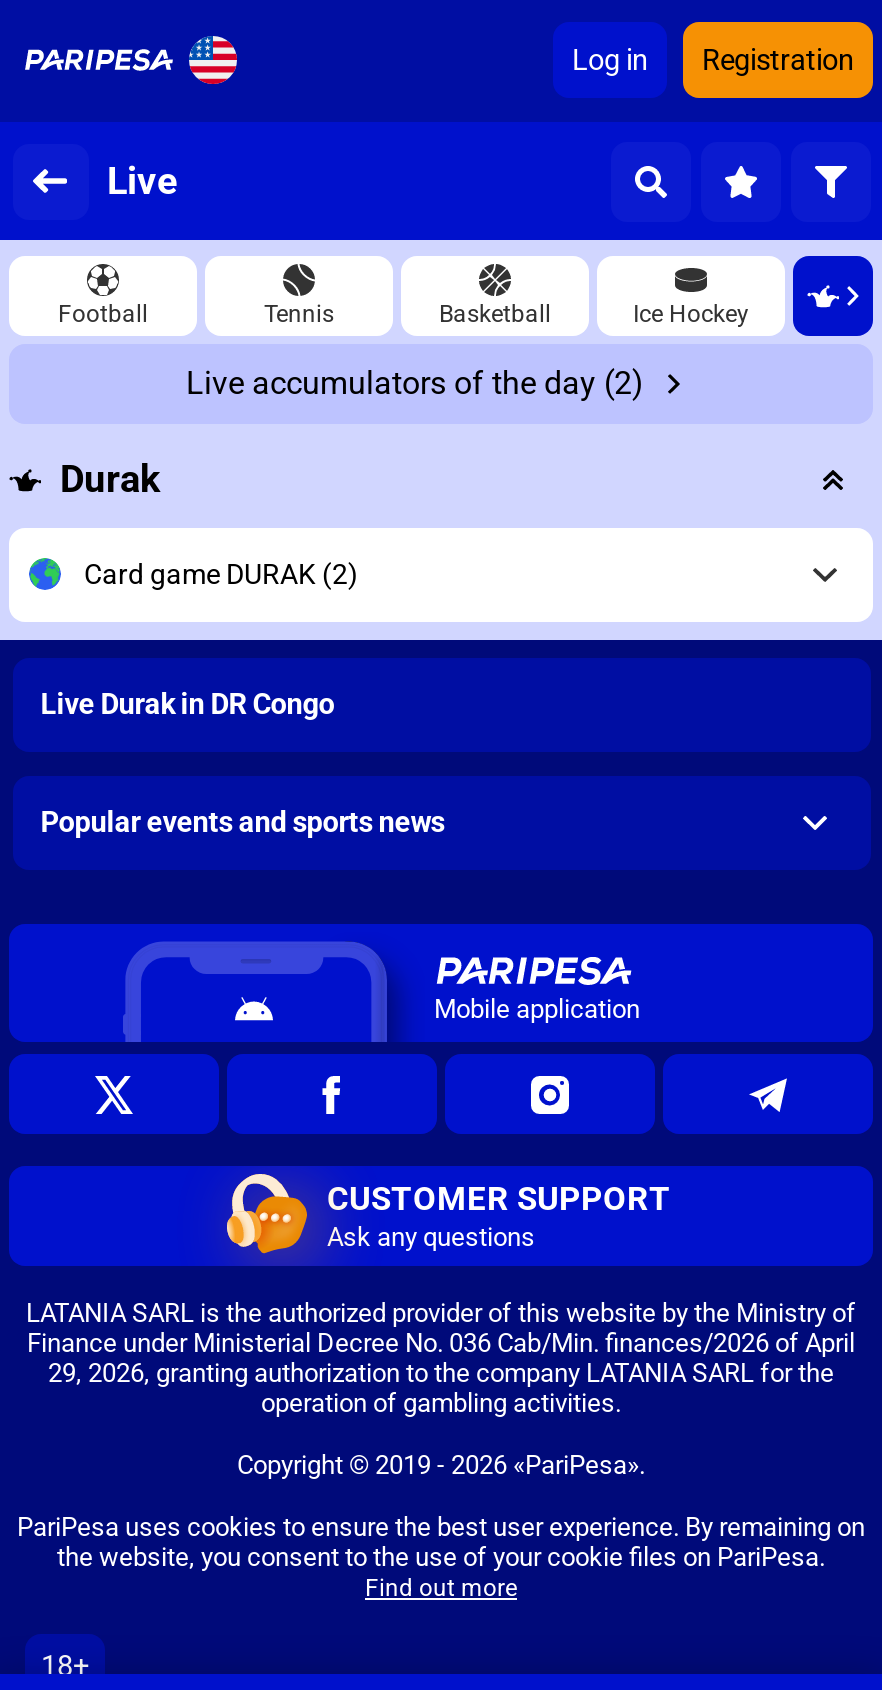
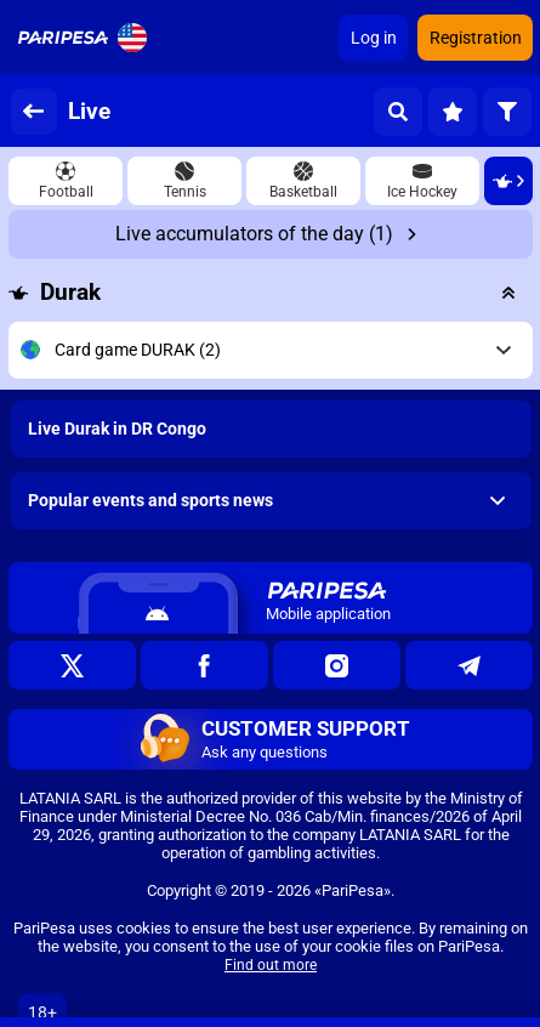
[186,364,644,402] Live accumulators of the day (2) -> [116,222,394,245] Live accumulators of the day (1)

